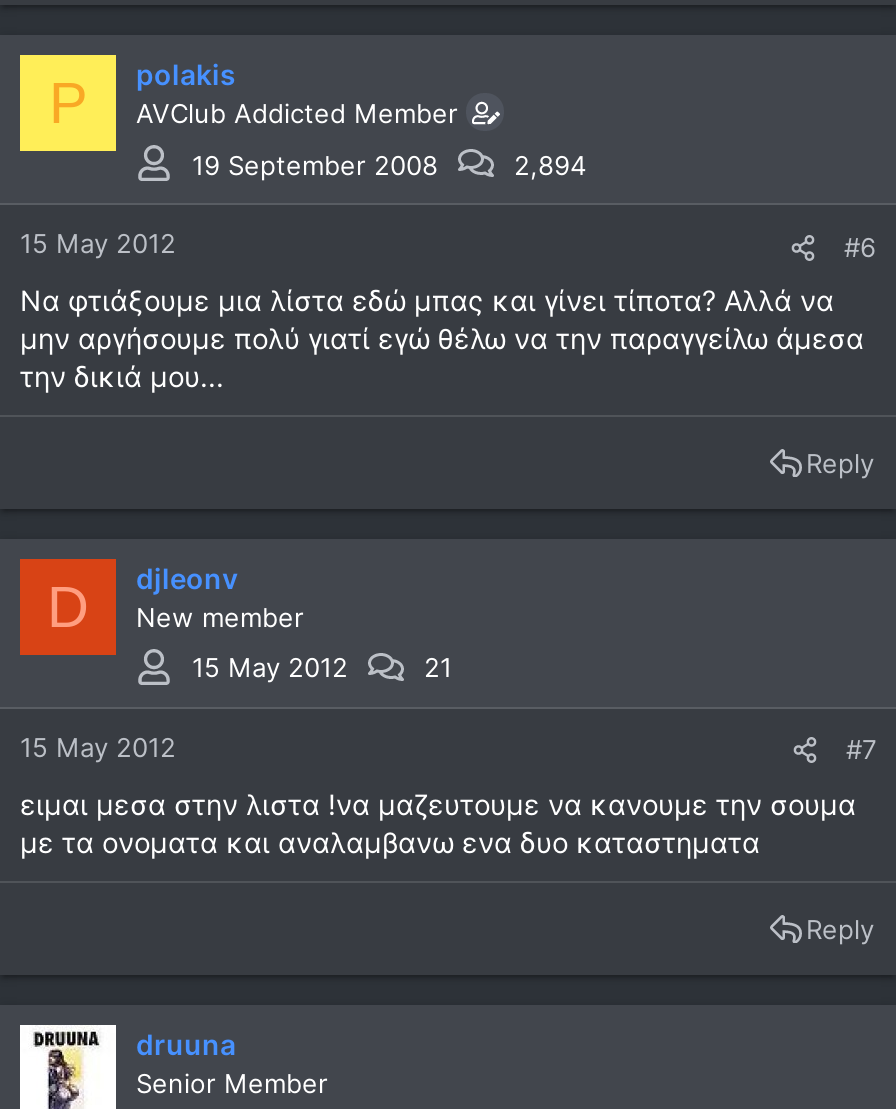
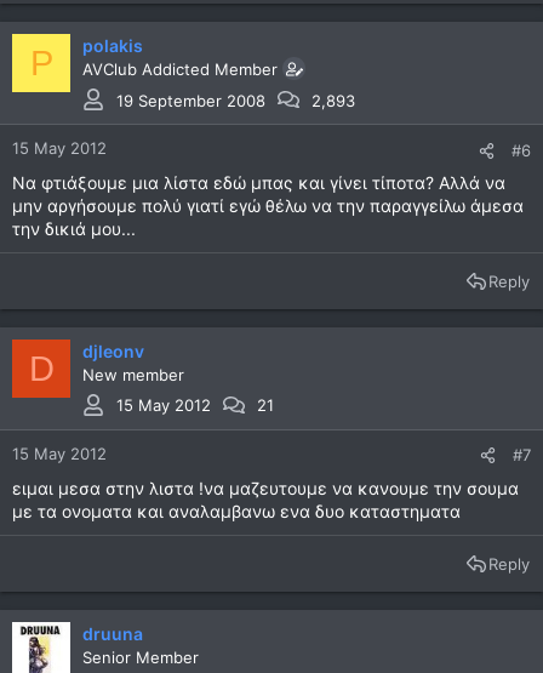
[514,148,586,180] 2,894 -> [311,90,355,110] 2,893

